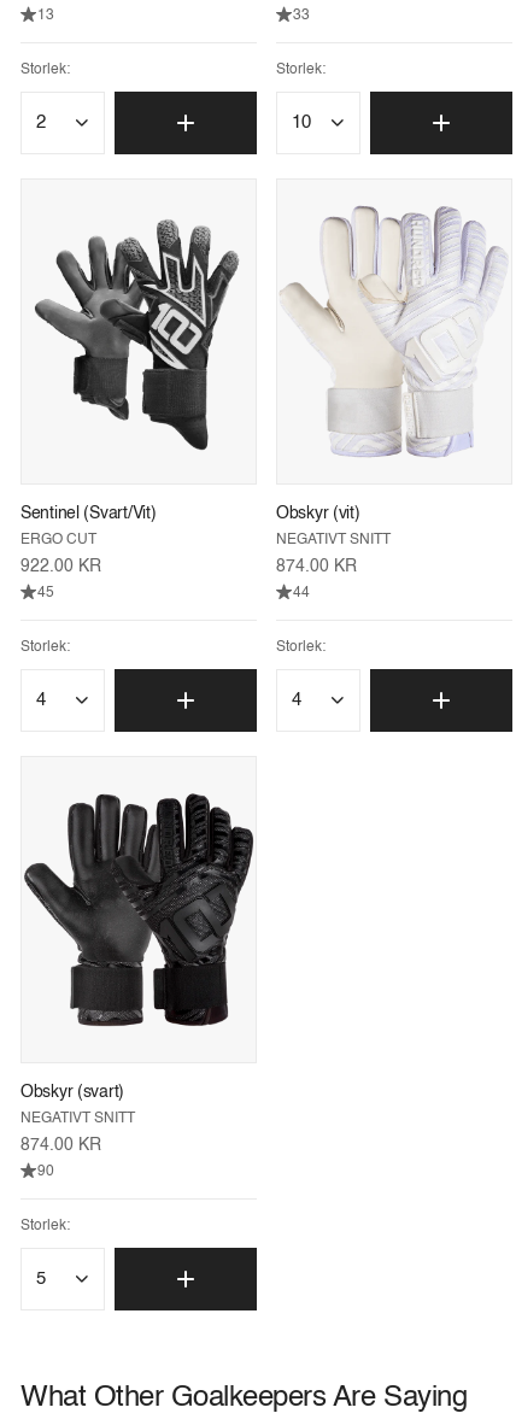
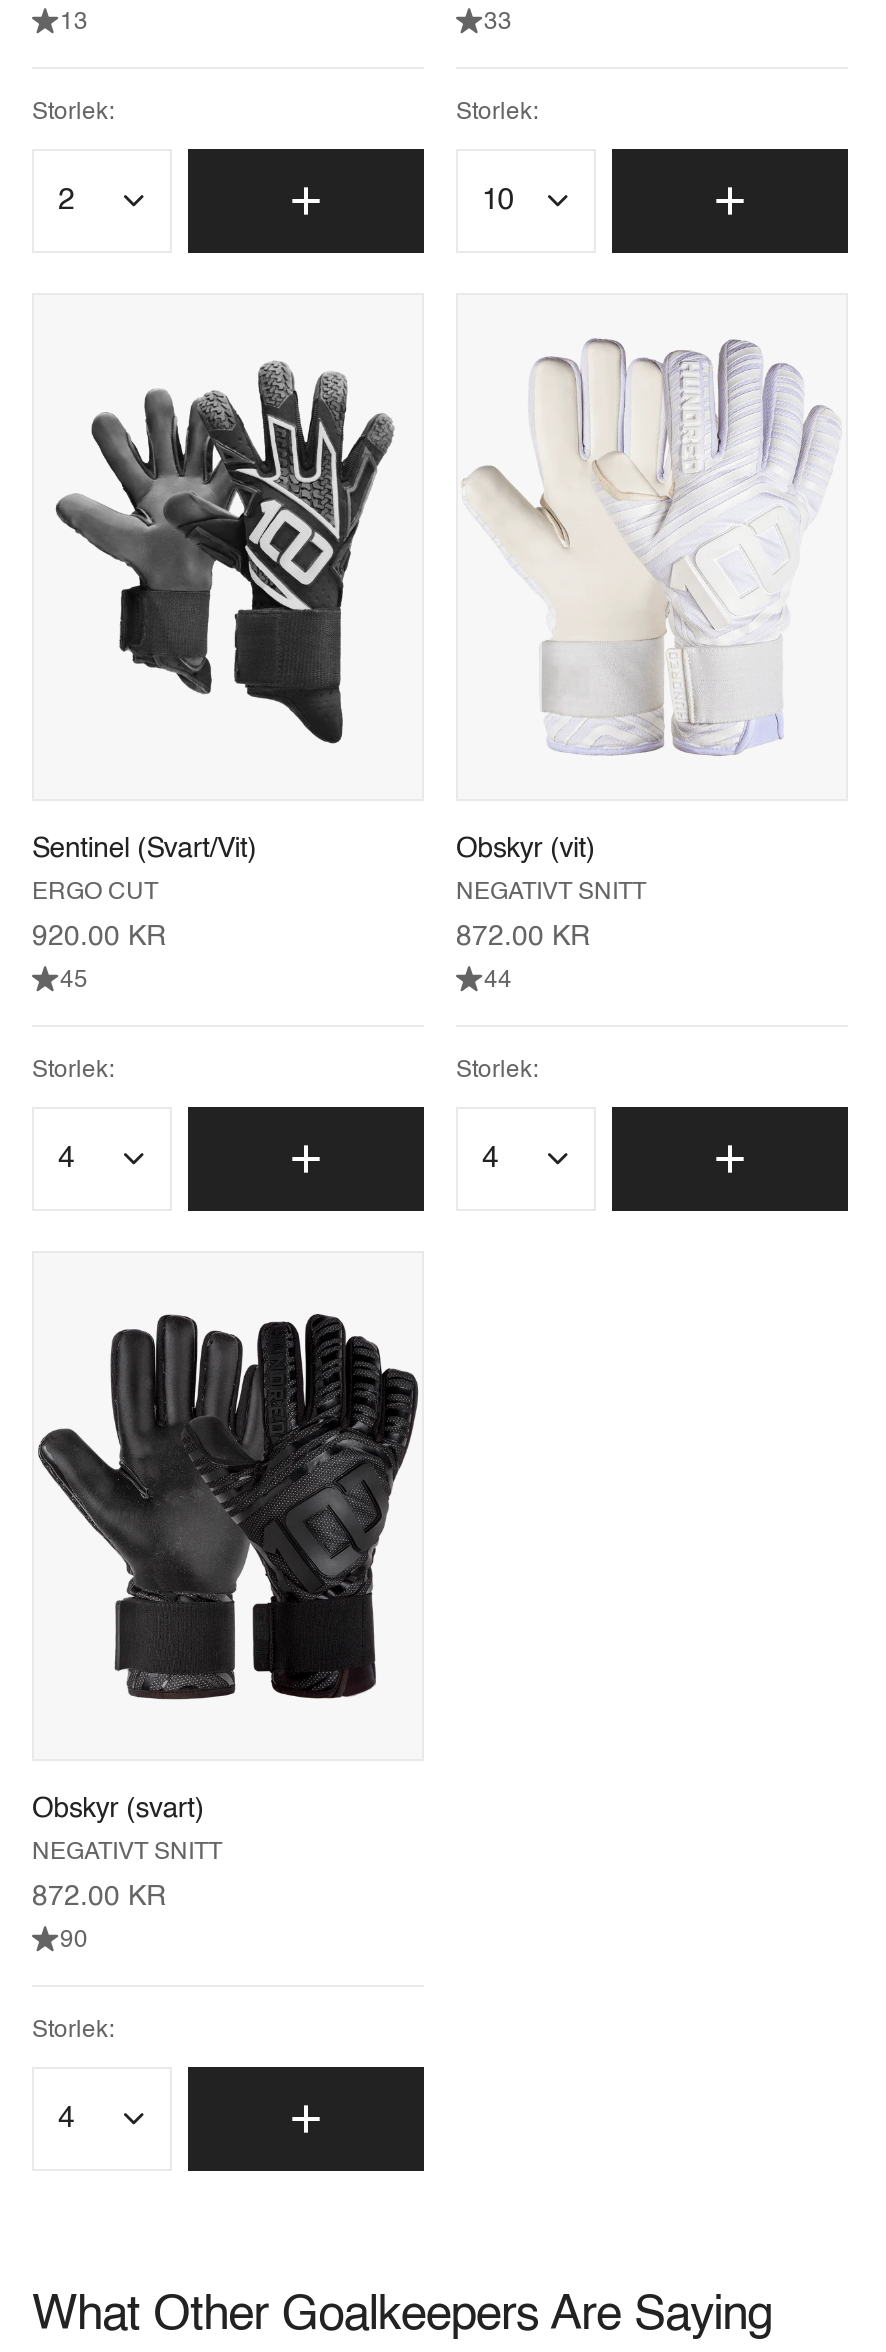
[20,558,101,575] 922.00 KR -> [32,923,166,951] 920.00 KR
[276,558,357,575] 874.00 KR -> [456,923,590,951] 872.00 KR
[20,1136,101,1153] 874.00 KR -> [32,1882,166,1910] 872.00 KR

